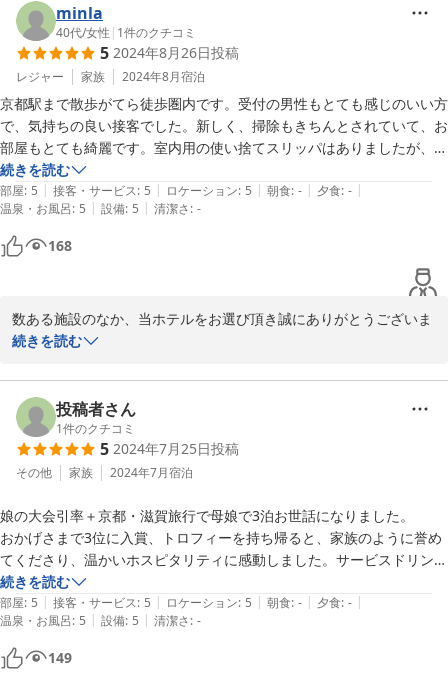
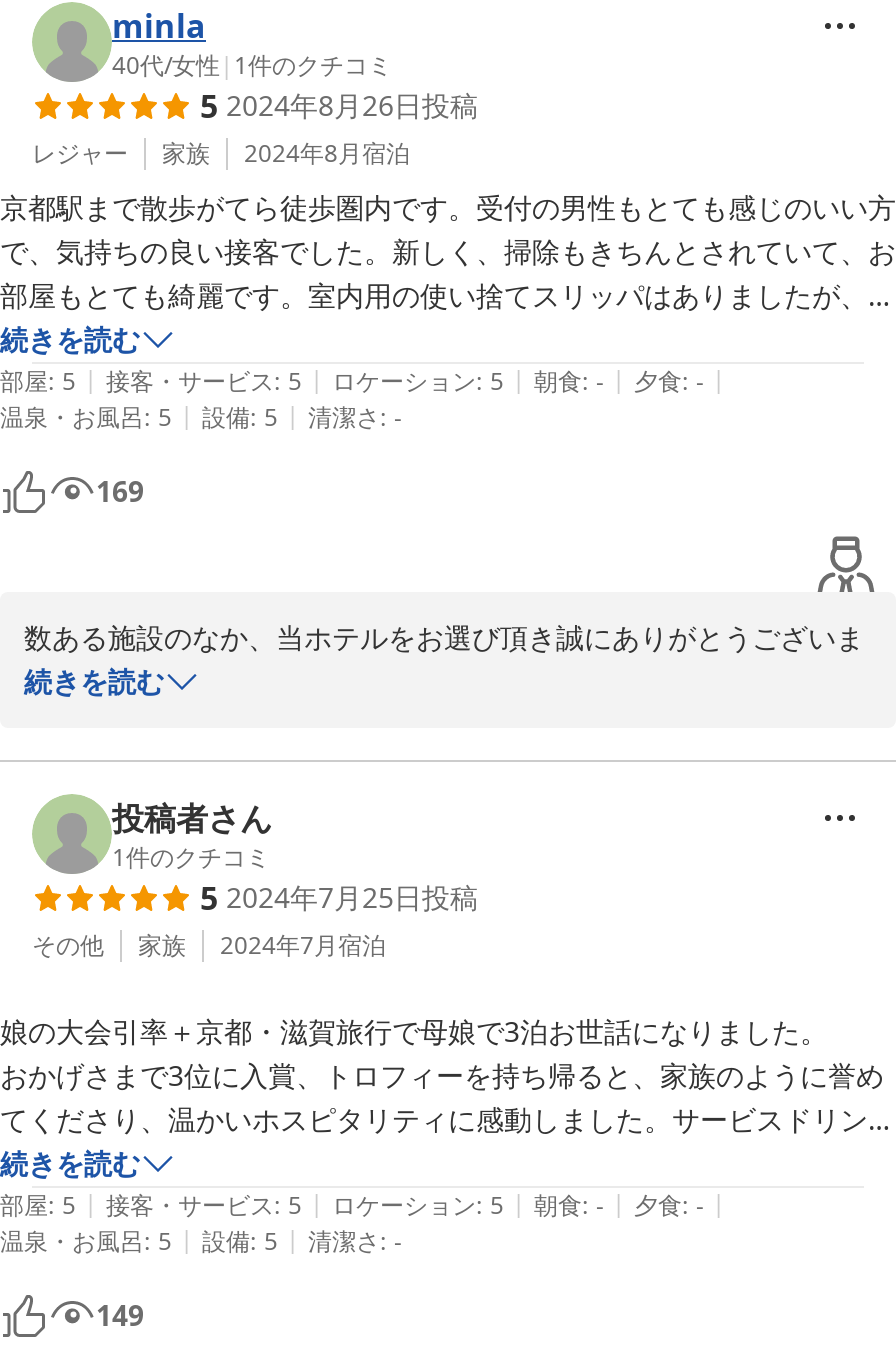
[48,236,72,255] 168 -> [96,472,144,510] 169

